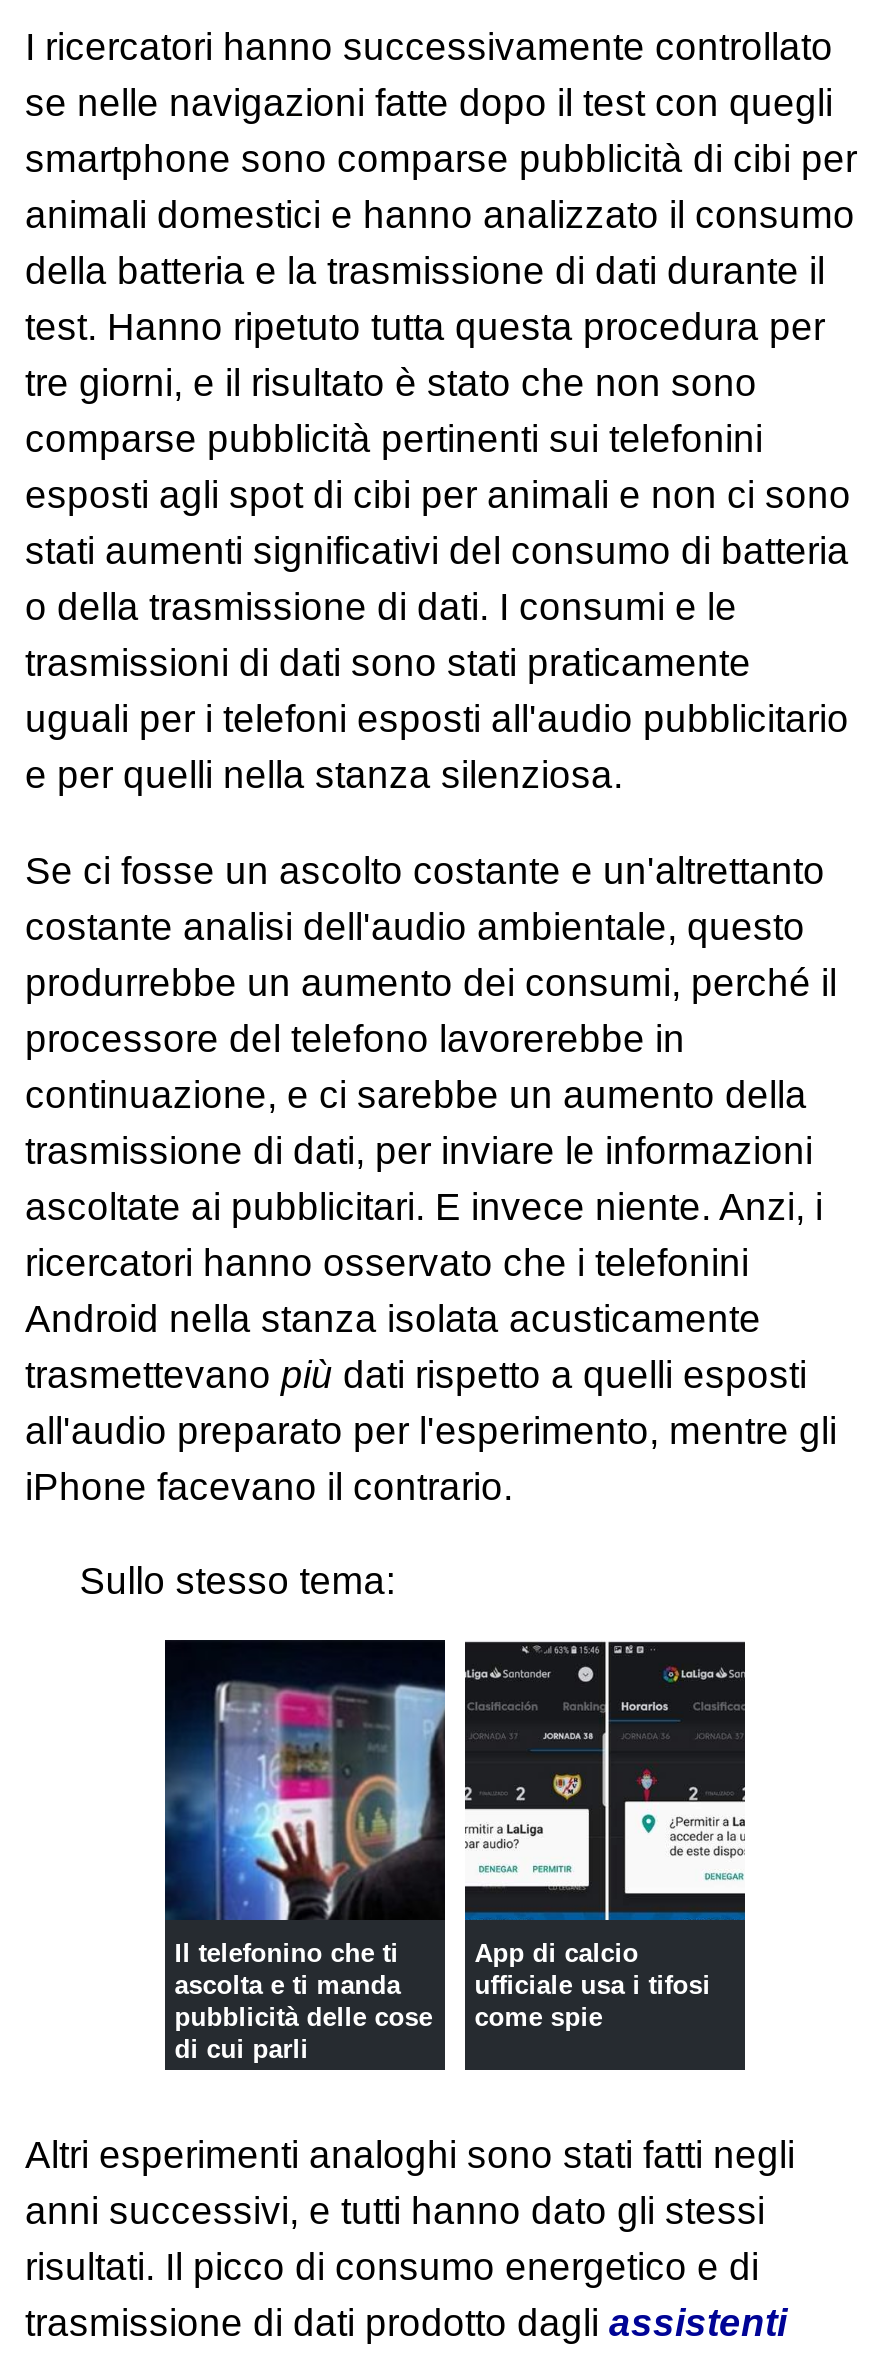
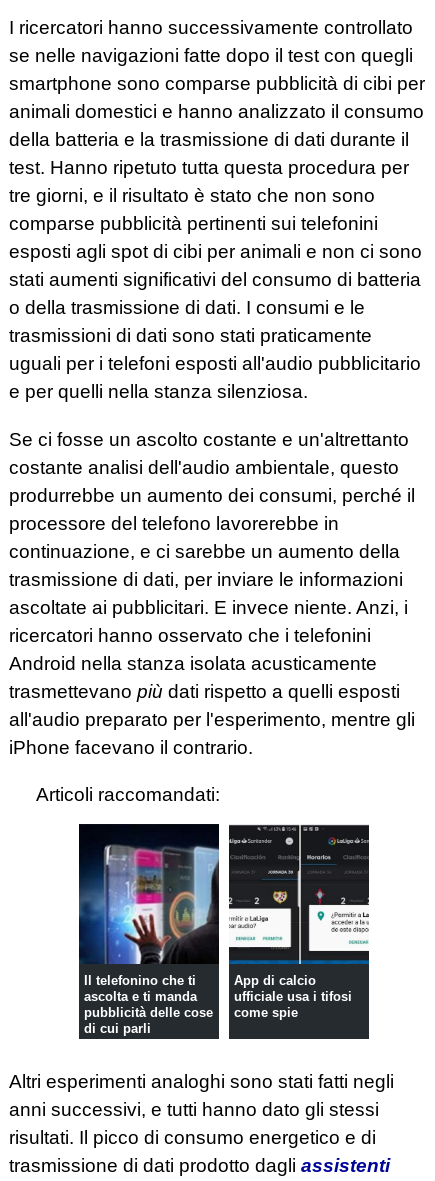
[79,1559,395,1601] Sullo stesso tema: -> [36,784,220,805] Articoli raccomandati:

